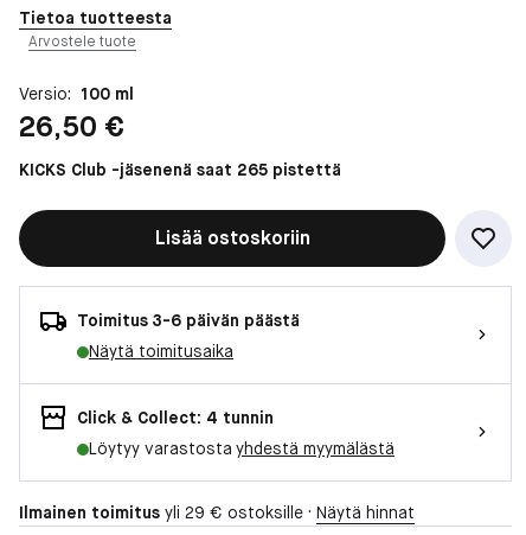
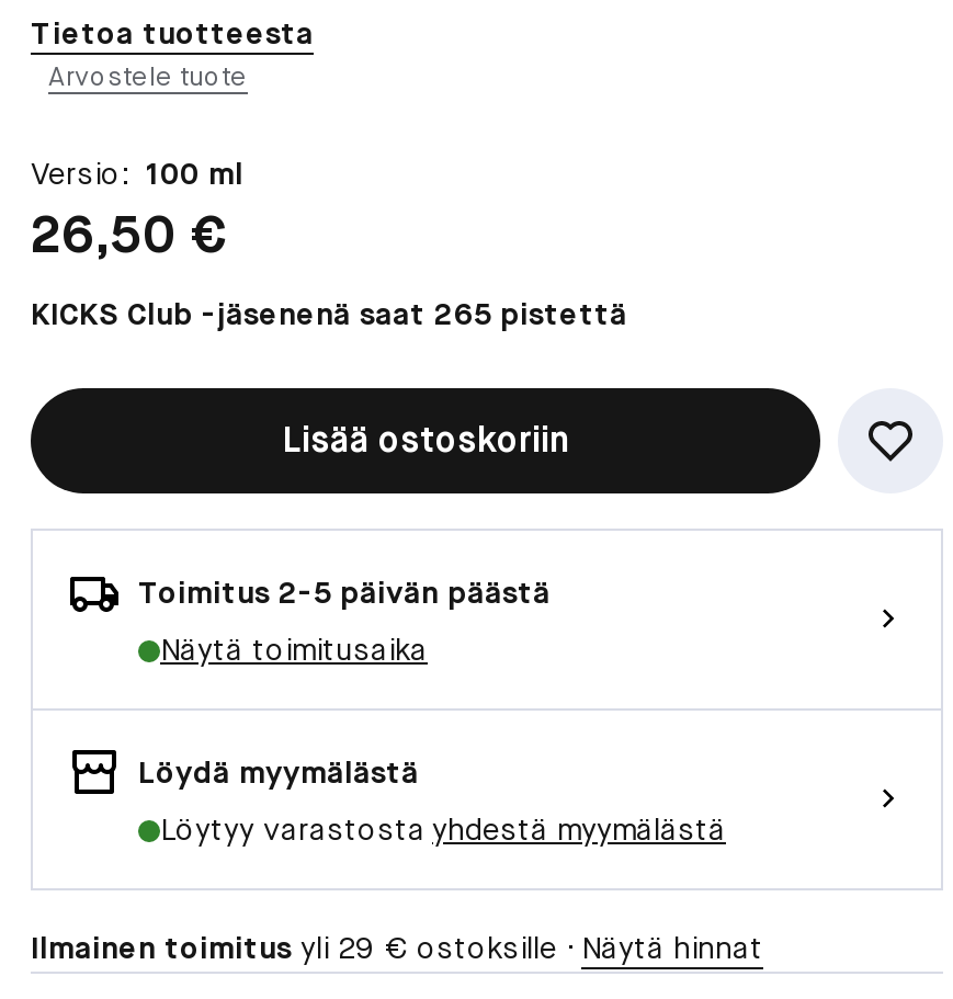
[77,310,300,331] Toimitus 3-6 päivän päästä -> [138,572,551,612] Toimitus 2-5 päivän päästä
[77,407,274,428] Click & Collect: 4 tunnin -> [138,752,419,792] Löydä myymälästä

